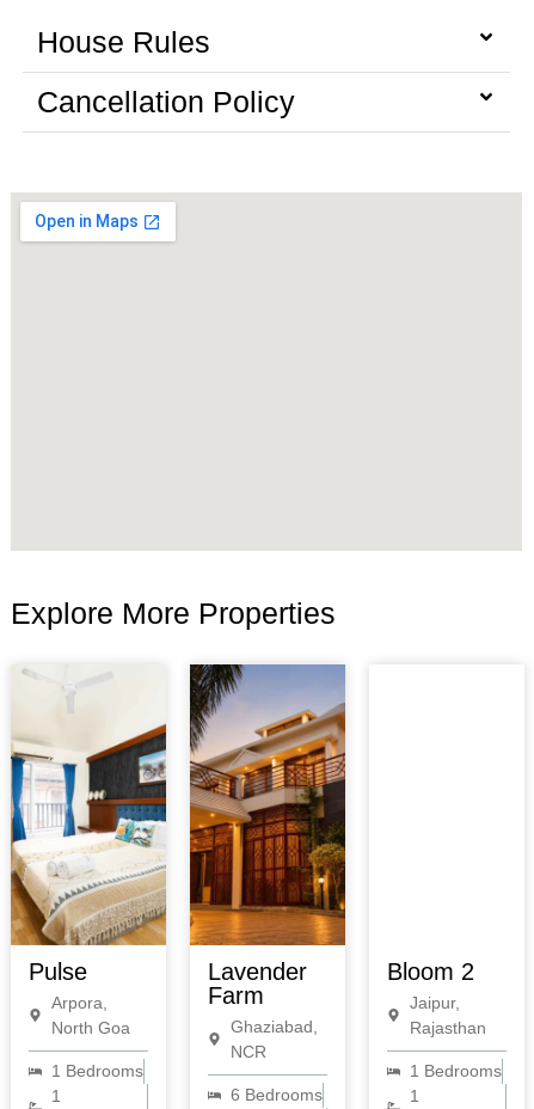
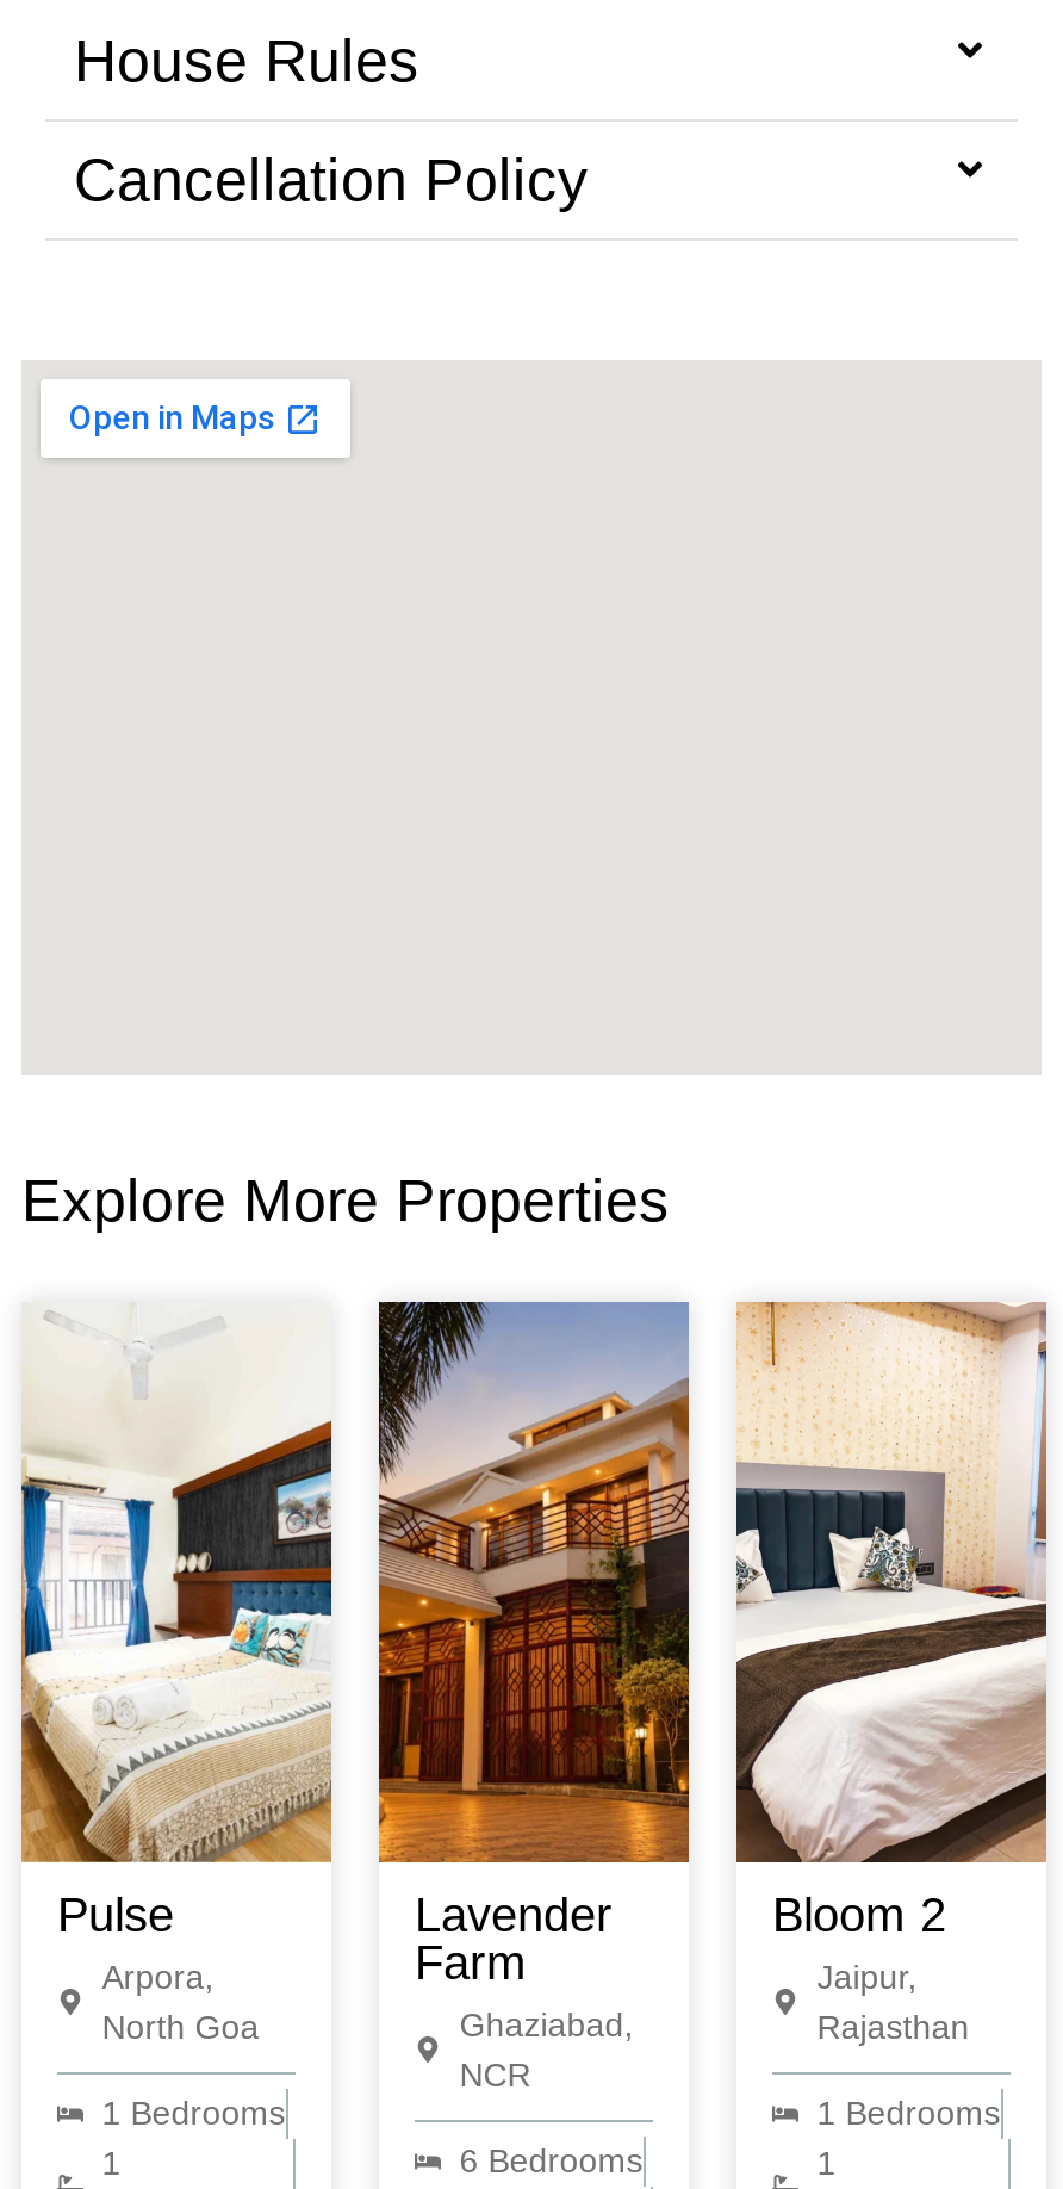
none -> [734,1300,1049,1865] [image]

